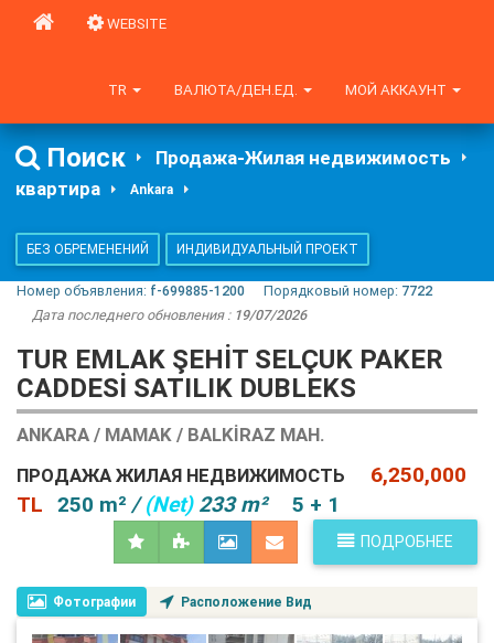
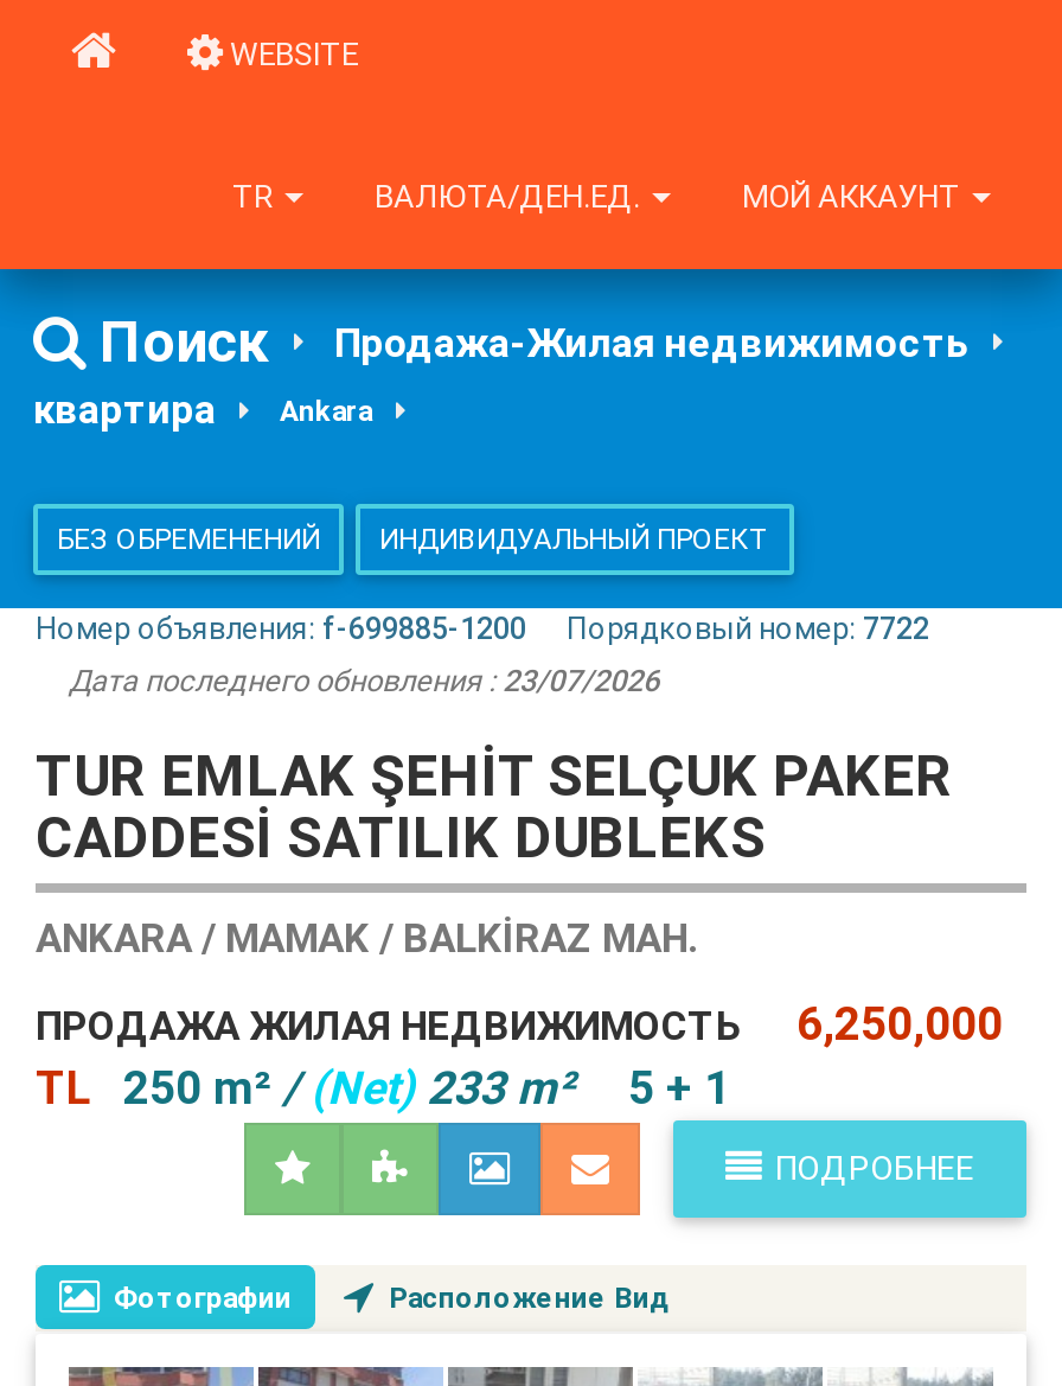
[32,306,307,324] Дата последнего обновления :19/07/2026 -> [69,660,659,701] Дата последнего обновления :23/07/2026

